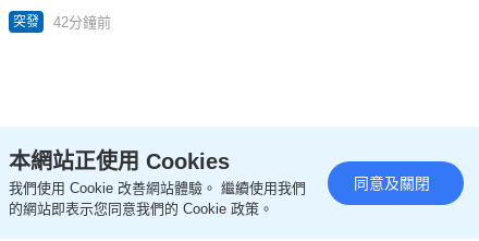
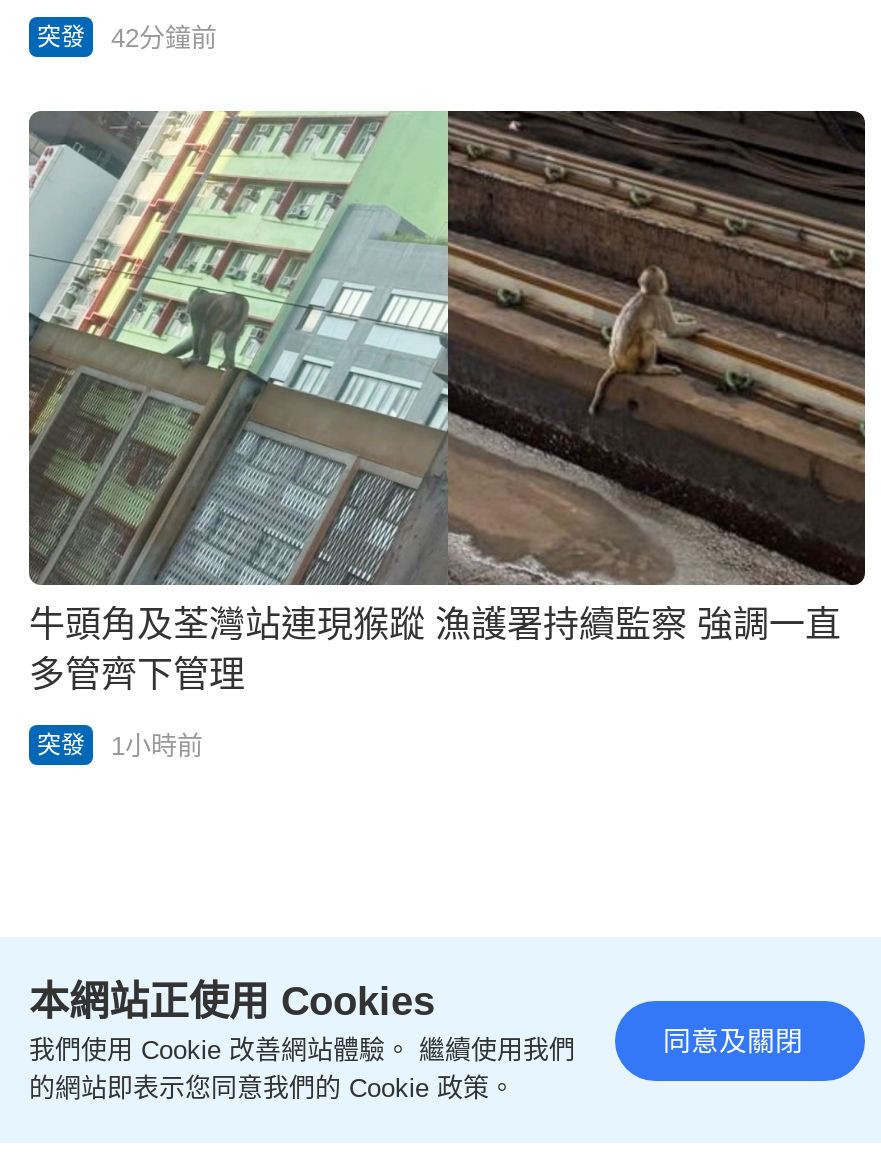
none -> [27,109,867,760] [image] | 牛頭角及荃灣站連現猴蹤 漁護署持續監察 強調一直 | 多管齊下管理 | 突發 | 1小時前

